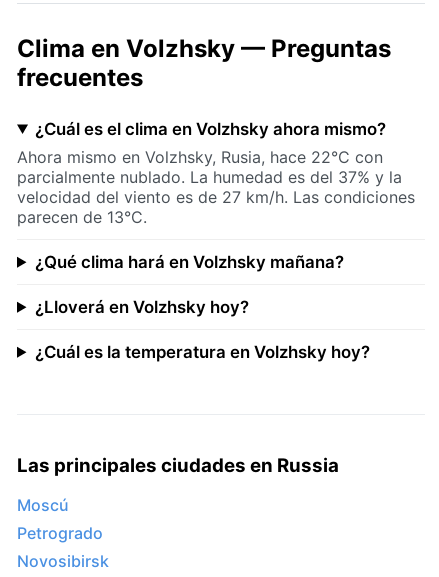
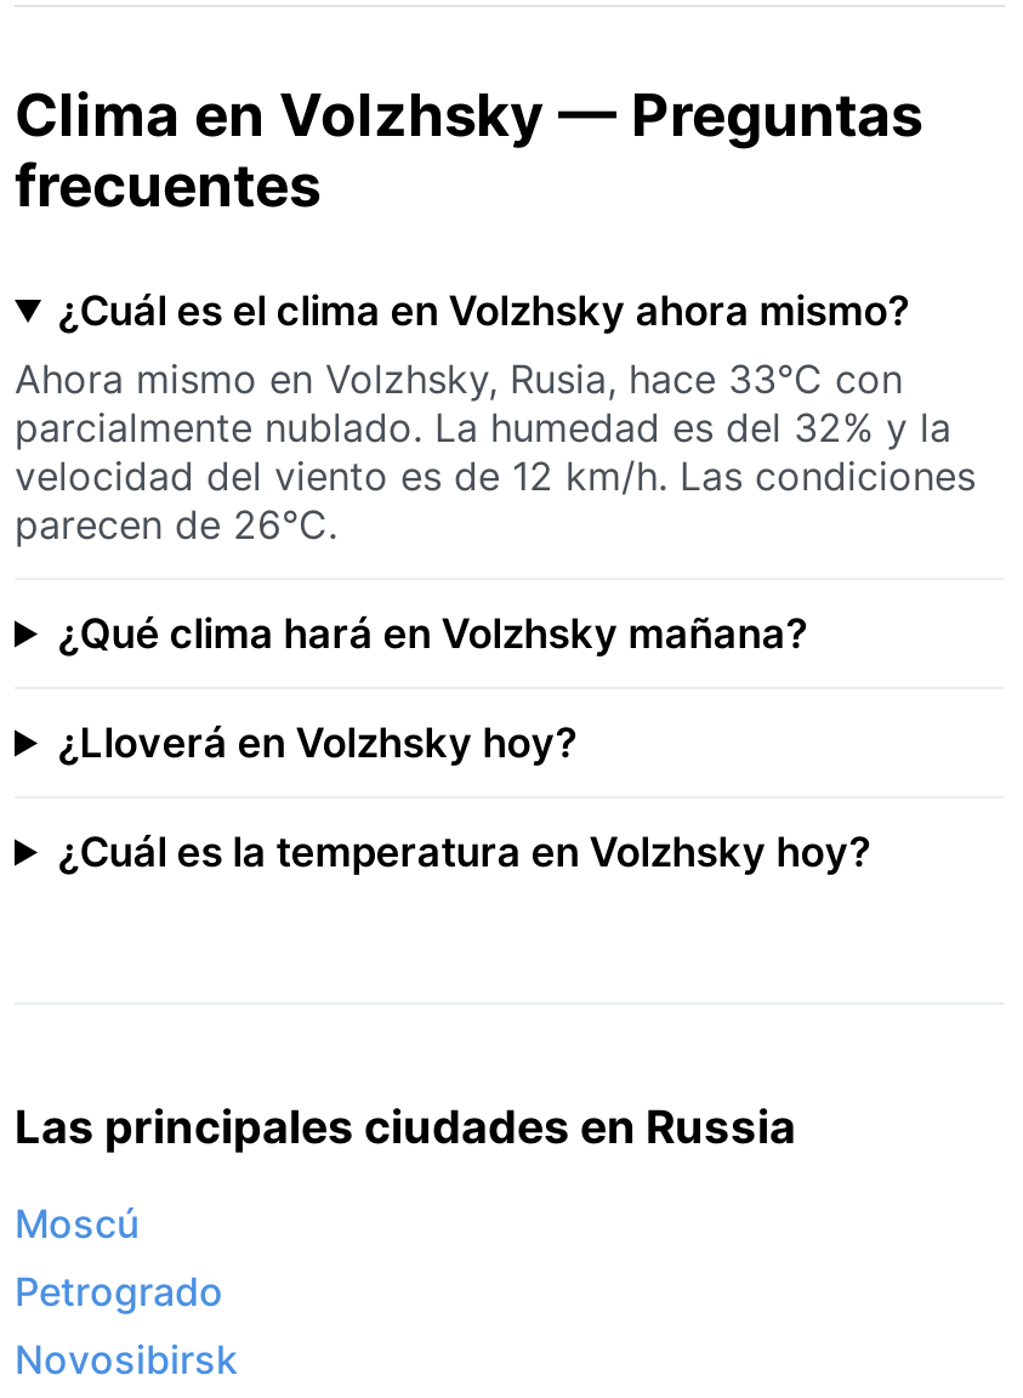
[17,147,383,167] Ahora mismo en Volzhsky, Rusia, hace 22°C con -> [15,354,903,402] Ahora mismo en Volzhsky, Rusia, hace 33°C con
[17,167,402,187] parcialmente nublado. La humedad es del 37% y la -> [15,402,951,451] parcialmente nublado. La humedad es del 32% y la
[17,187,415,207] velocidad del viento es de 27 km/h. Las condiciones -> [15,451,976,499] velocidad del viento es de 12 km/h. Las condiciones
[17,207,147,227] parecen de 13°C. -> [15,499,337,548] parecen de 26°C.

